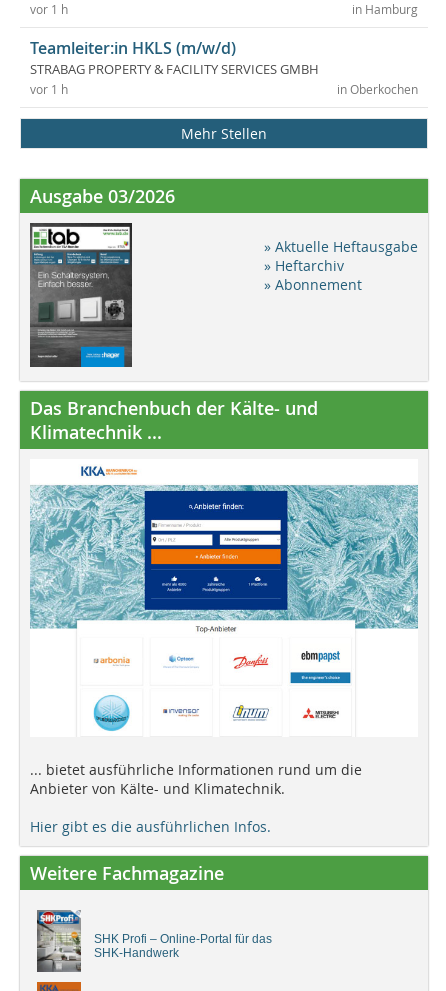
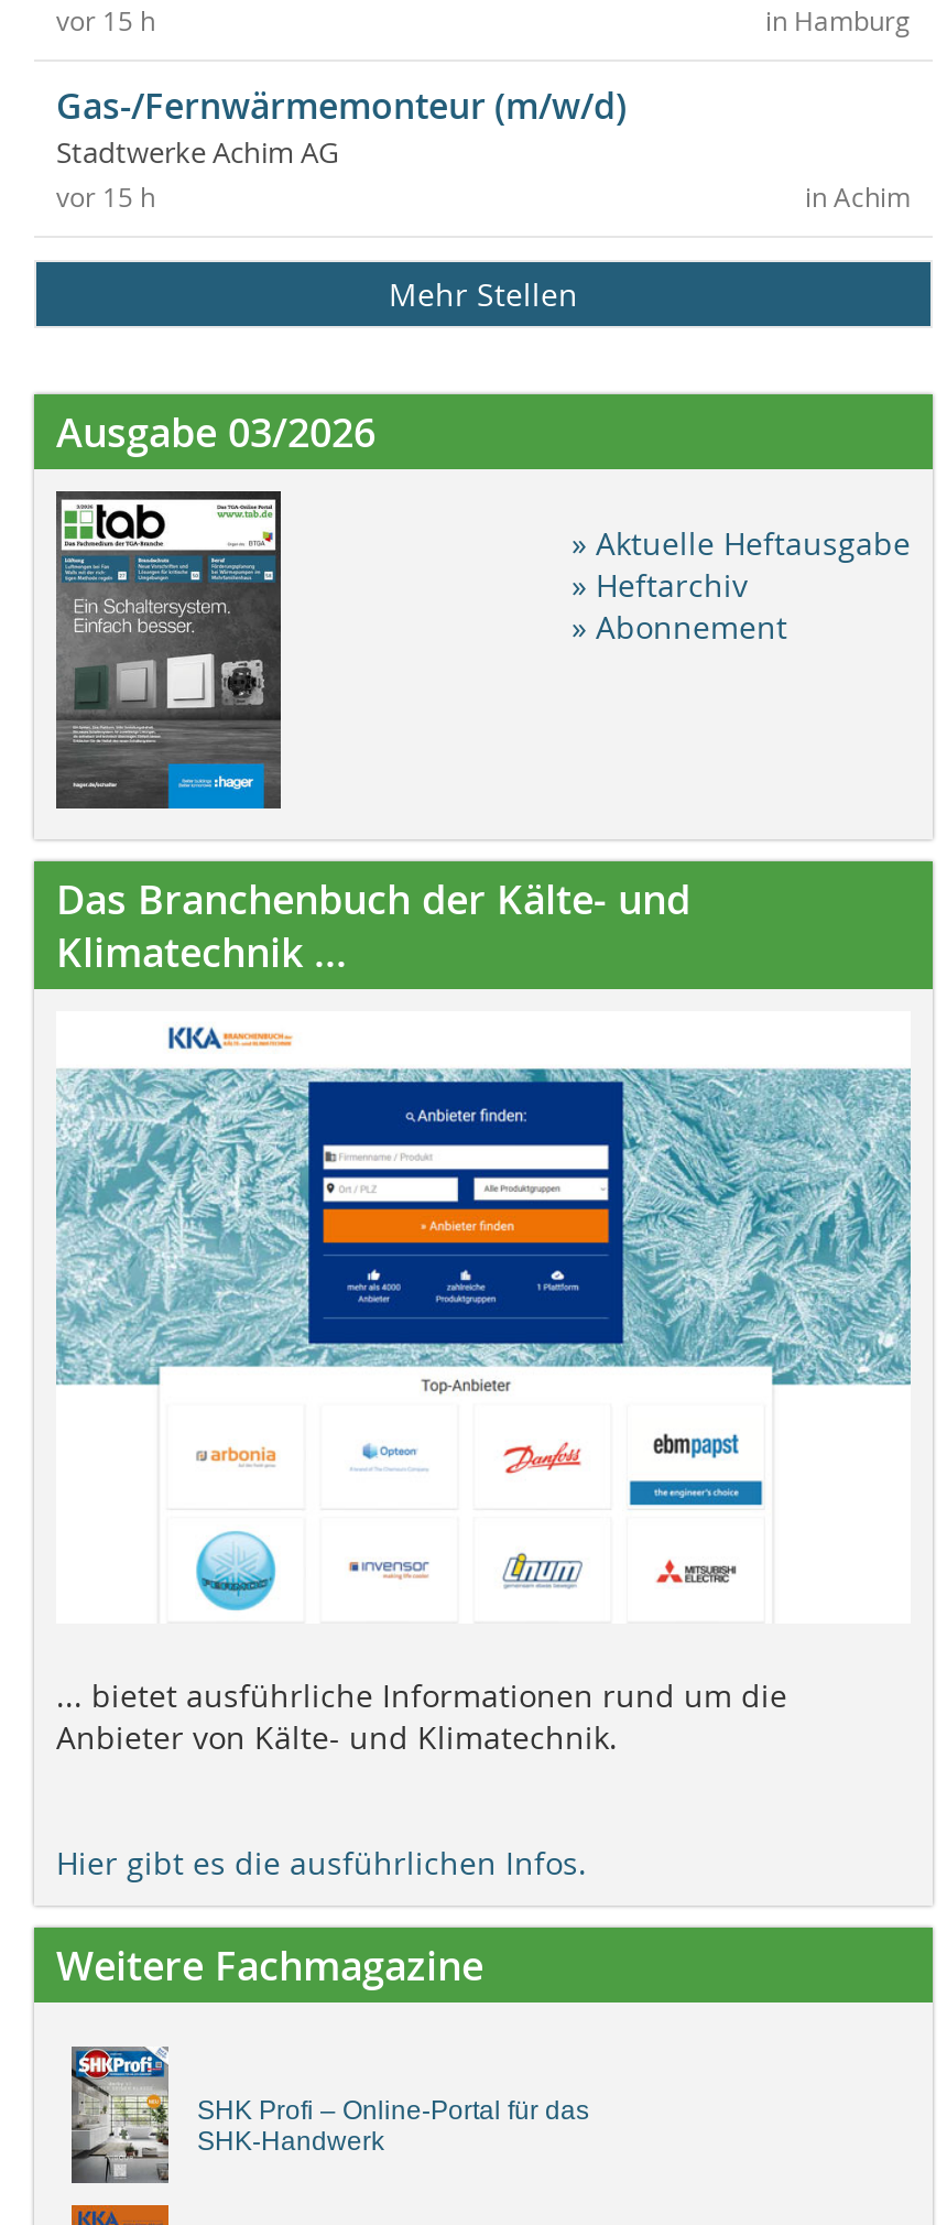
[30,2,68,17] vor 1 h -> [56,6,155,39] vor 15 h
[30,37,418,97] Teamleiter:in HKLS (m/w/d) | STRABAG PROPERTY & FACILITY SERVICES GMBH | in Oberkochen | vor 1 h -> [56,83,911,215] Gas-/Fernwärmemonteur (m/w/d) | Stadtwerke Achim AG | in Achim | vor 15 h

